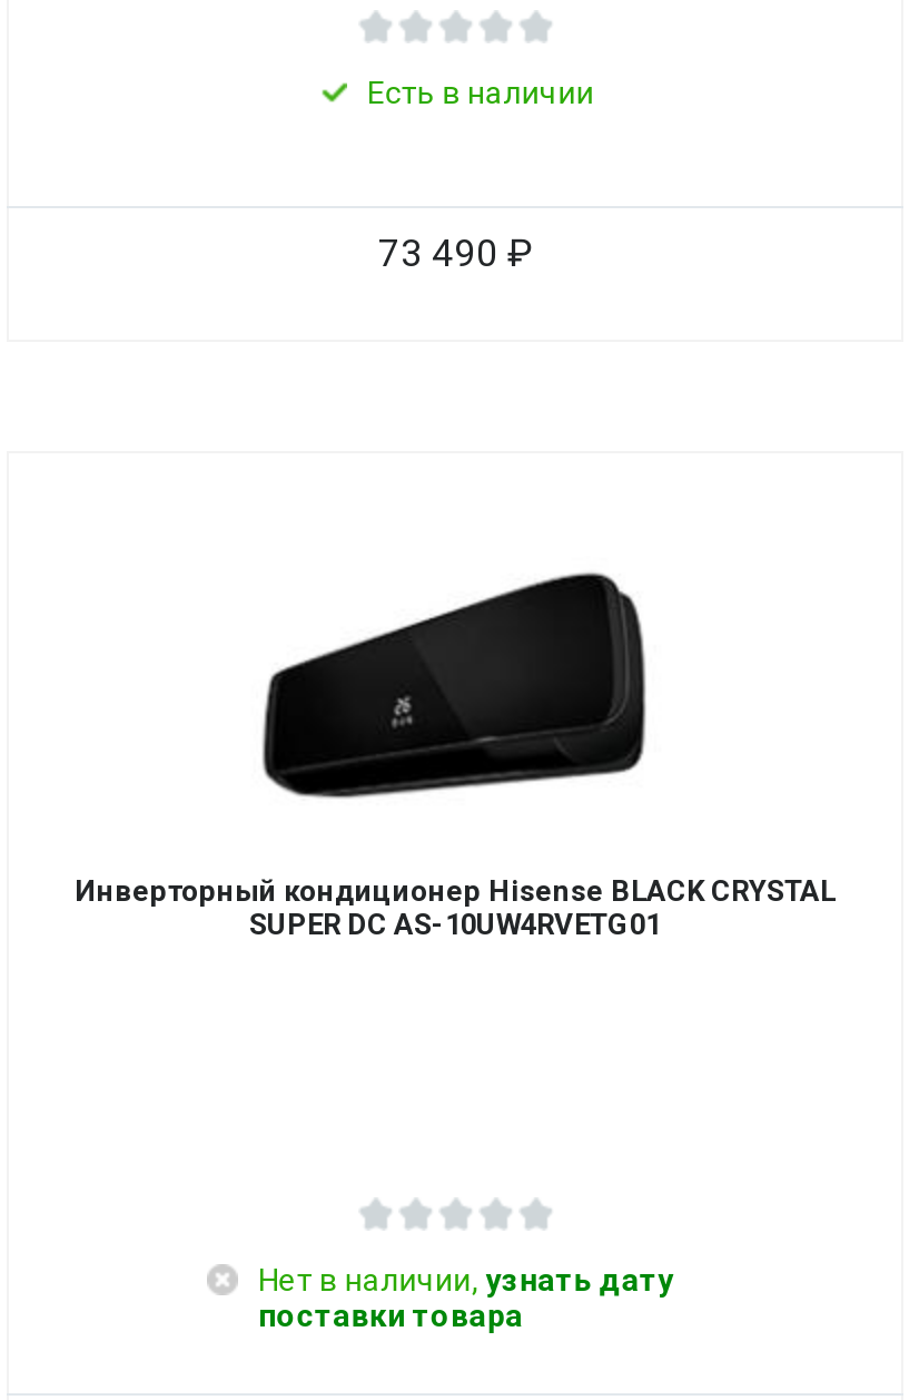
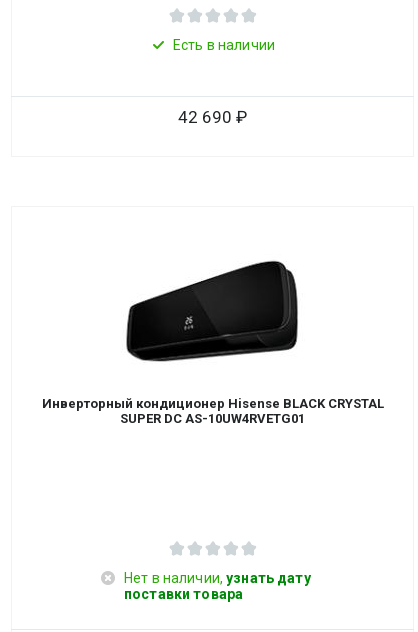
[378,231,498,275] 73 490 -> [178,107,232,127] 42 690

